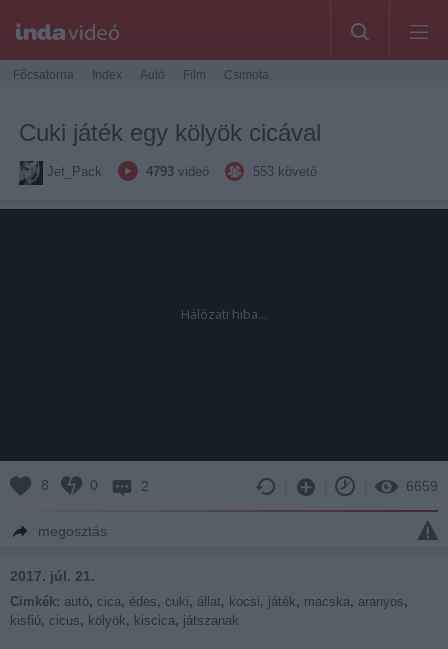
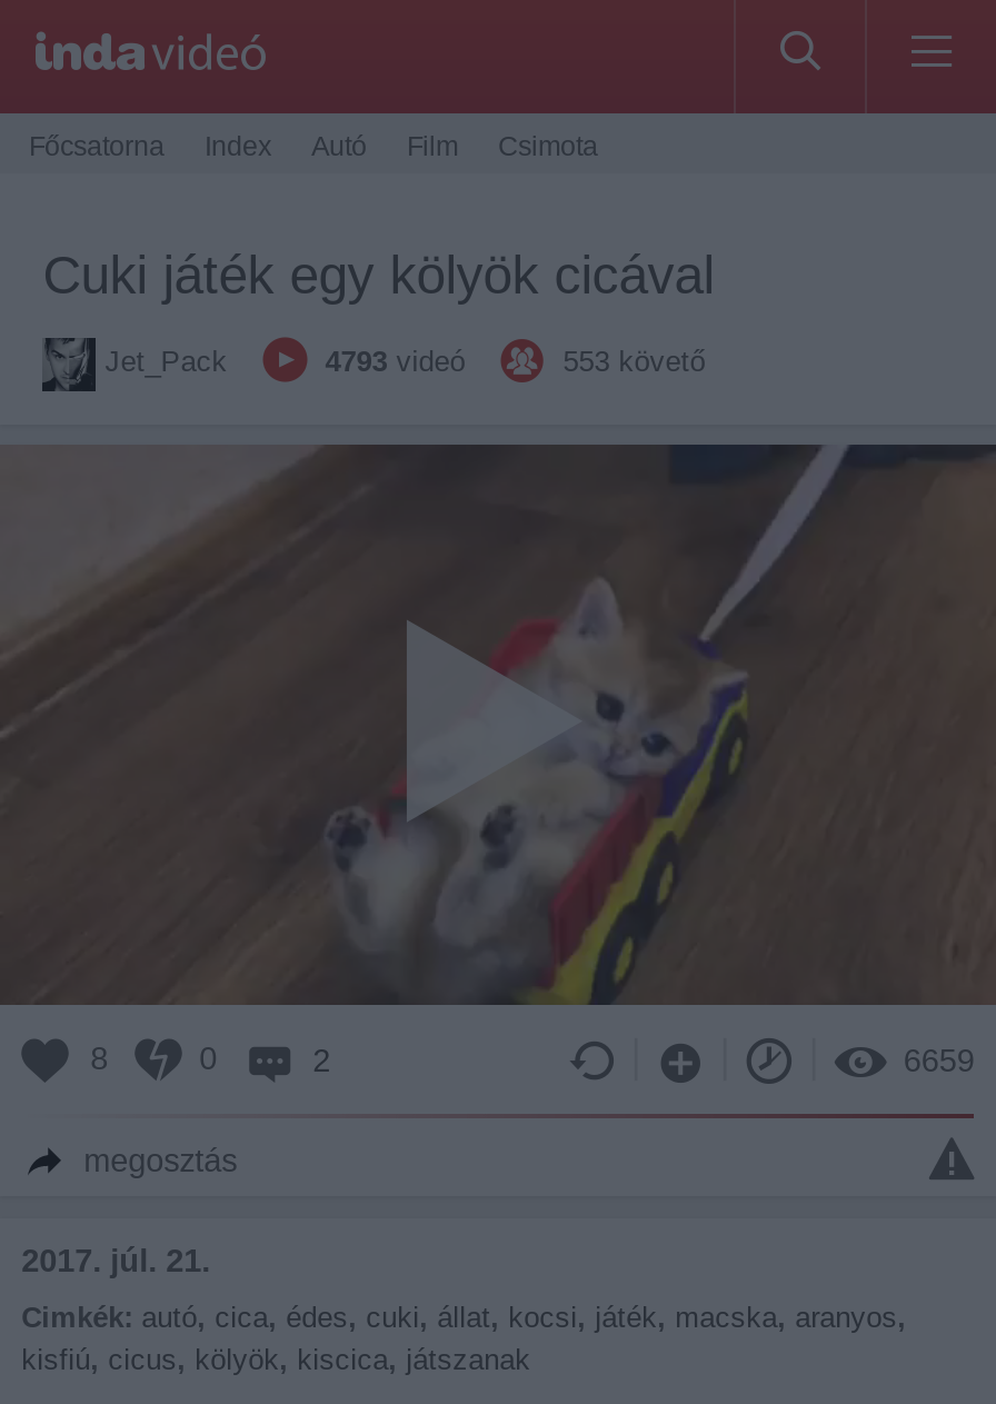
none -> [7,445,989,1007] [image]

